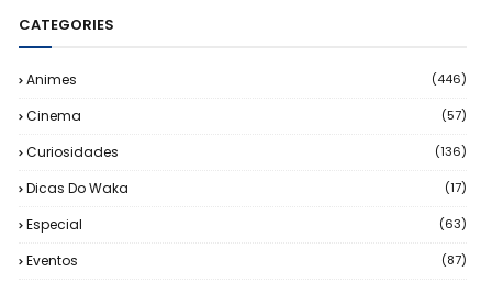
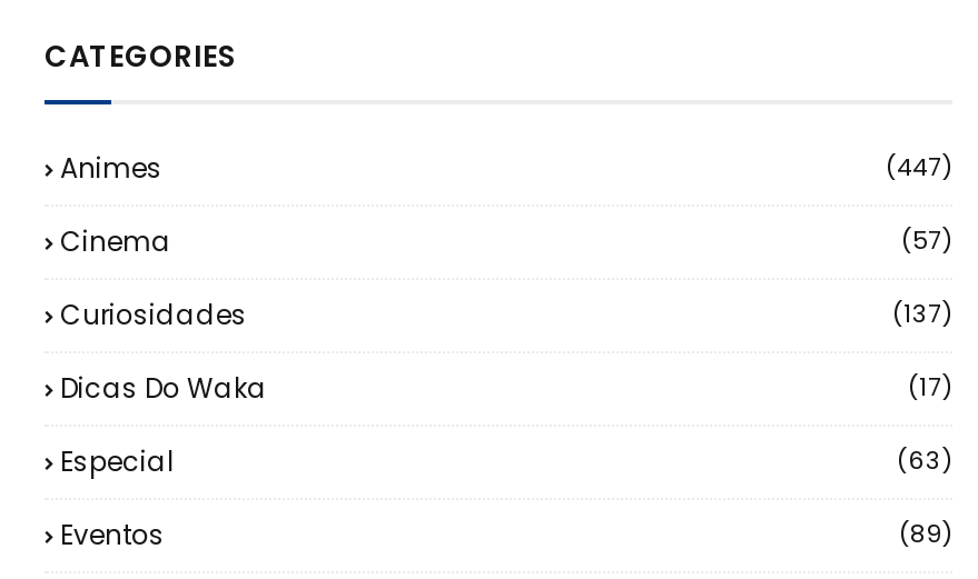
[432,70,467,88] (446) -> [886,149,952,184] (447)
[435,143,467,160] (136) -> [892,296,952,331] (137)
[441,251,467,269] (87) -> [899,516,952,551] (89)

